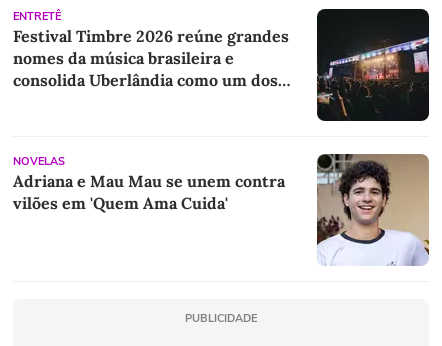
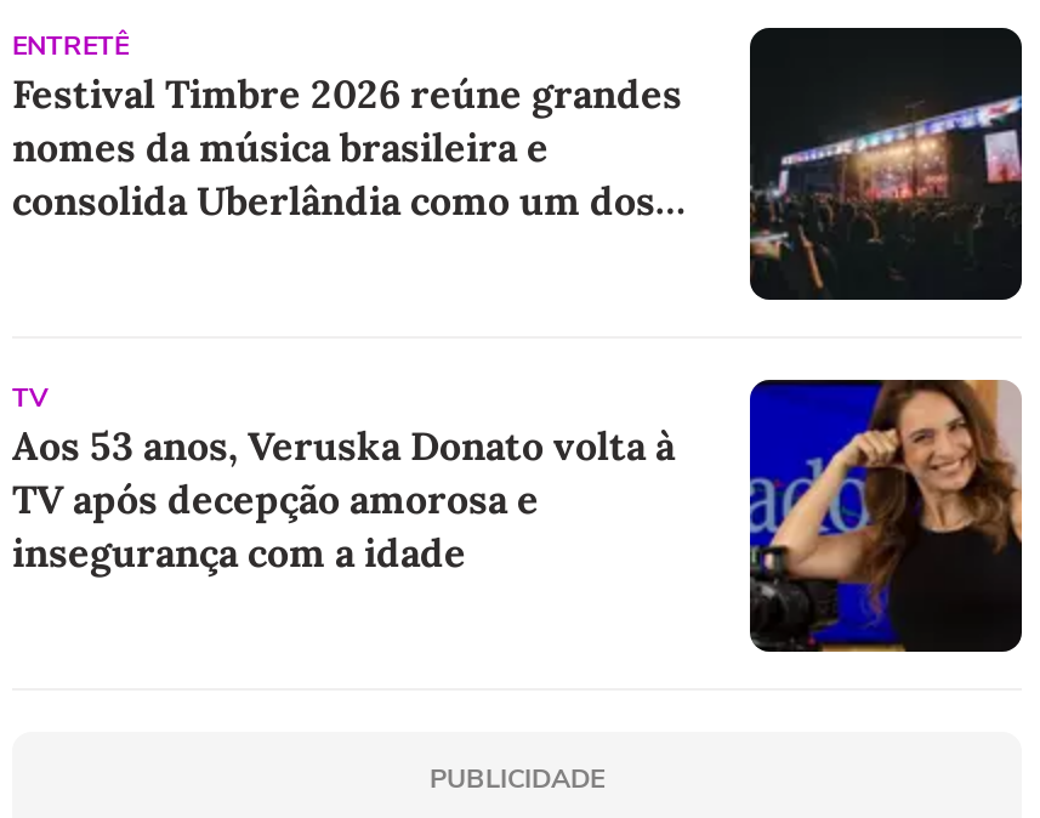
[13,153,430,266] [image] | NOVELAS | Adriana e Mau Mau se unem contra | vilões em 'Quem Ama Cuida' -> [12,377,1024,654] [image] | TV | Aos 53 anos, Veruska Donato volta à | TV após decepção amorosa e | insegurança com a idade

